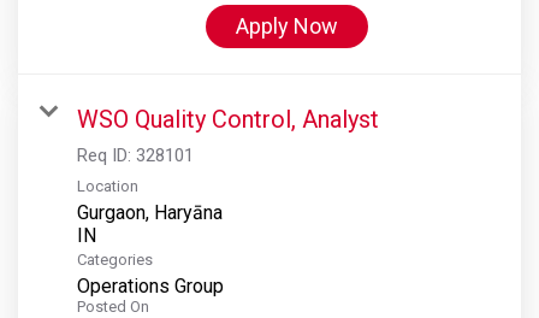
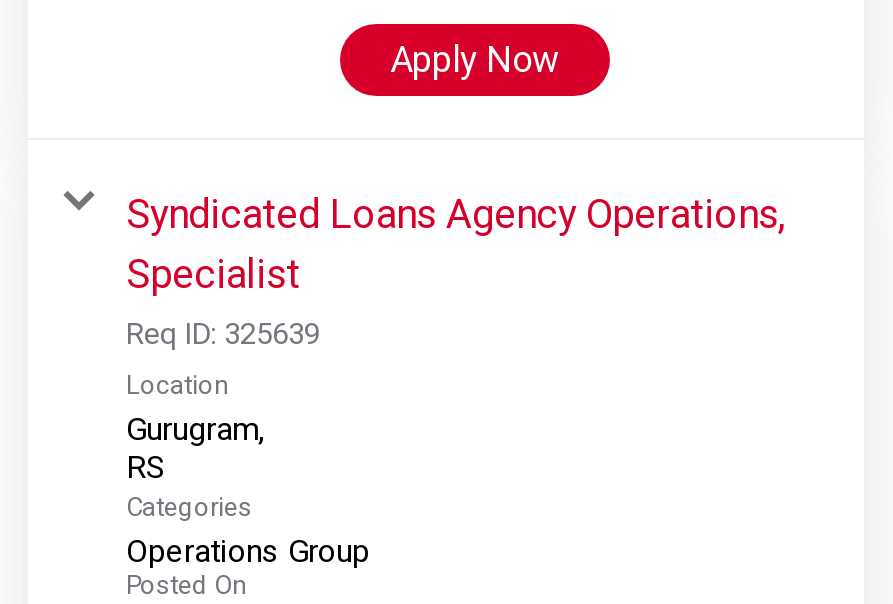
[77,104,379,166] WSO Quality Control, Analyst | Req ID: 328101 -> [126,189,786,351] Syndicated Loans Agency Operations, | Specialist | Req ID: 325639
[77,201,223,224] Gurgaon, Haryāna -> [126,409,264,447] Gurugram,

